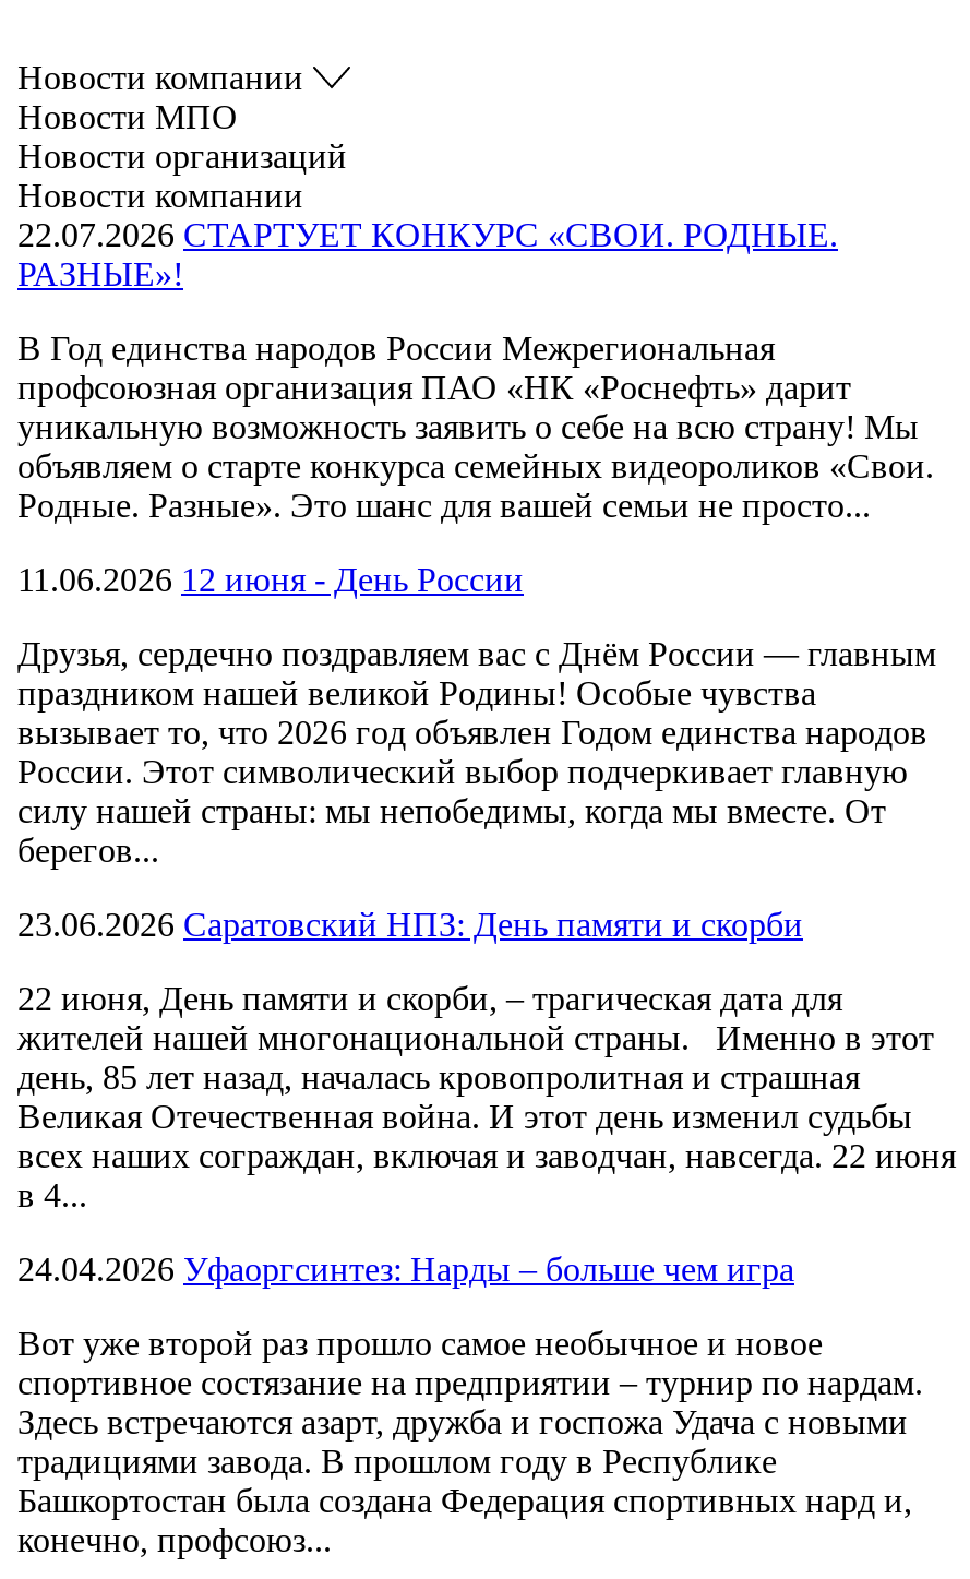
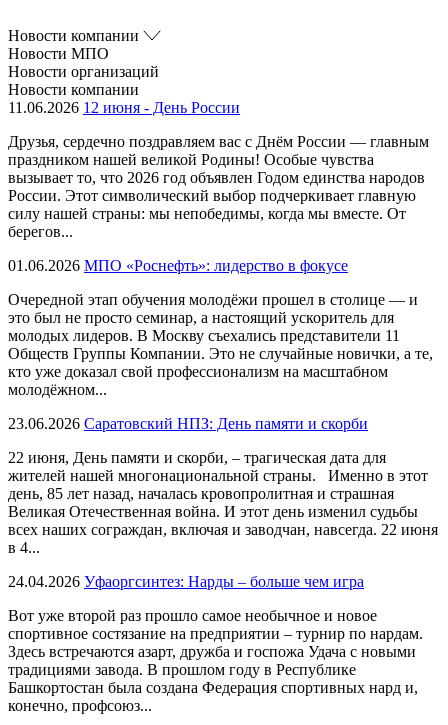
[17,216,934,524] 22.07.2026 СТАРТУЕТ КОНКУРС «СВОИ. РОДНЫЕ. | РАЗНЫЕ»! | В Год единства народов России Межрегиональная | профсоюзная организация ПАО «НК «Роснефть» дарит | уникальную возможность заявить о себе на всю страну! Мы | объявляем о старте конкурса семейных видеороликов «Свои. | Родные. Разные». Это шанс для вашей семьи не просто... -> none
moved [17,561,936,869] -> [8,99,429,240]: 11.06.2026 12 июня - День России | Друзья, сердечно поздравляем вас с Днём России — главным | праздником нашей великой Родины! Особые чувства | вызывает то, что 2026 год объявлен Годом единства народов | России. Этот символический выбор подчеркивает главную | силу нашей страны: мы непобедимы, когда мы вместе. От | берегов...
none -> [8,257,433,398] 01.06.2026 МПО «Роснефть»: лидерство в фокусе | Очередной этап обучения молодёжи прошел в столице — и | это был не просто семинар, а настоящий ускоритель для | молодых лидеров. В Москву съехались представители 11 | Обществ Группы Компании. Это не случайные новички, а те, | кто уже доказал свой профессионализм на масштабном | молодёжном...

